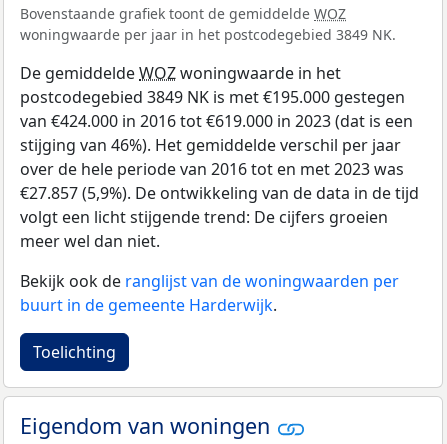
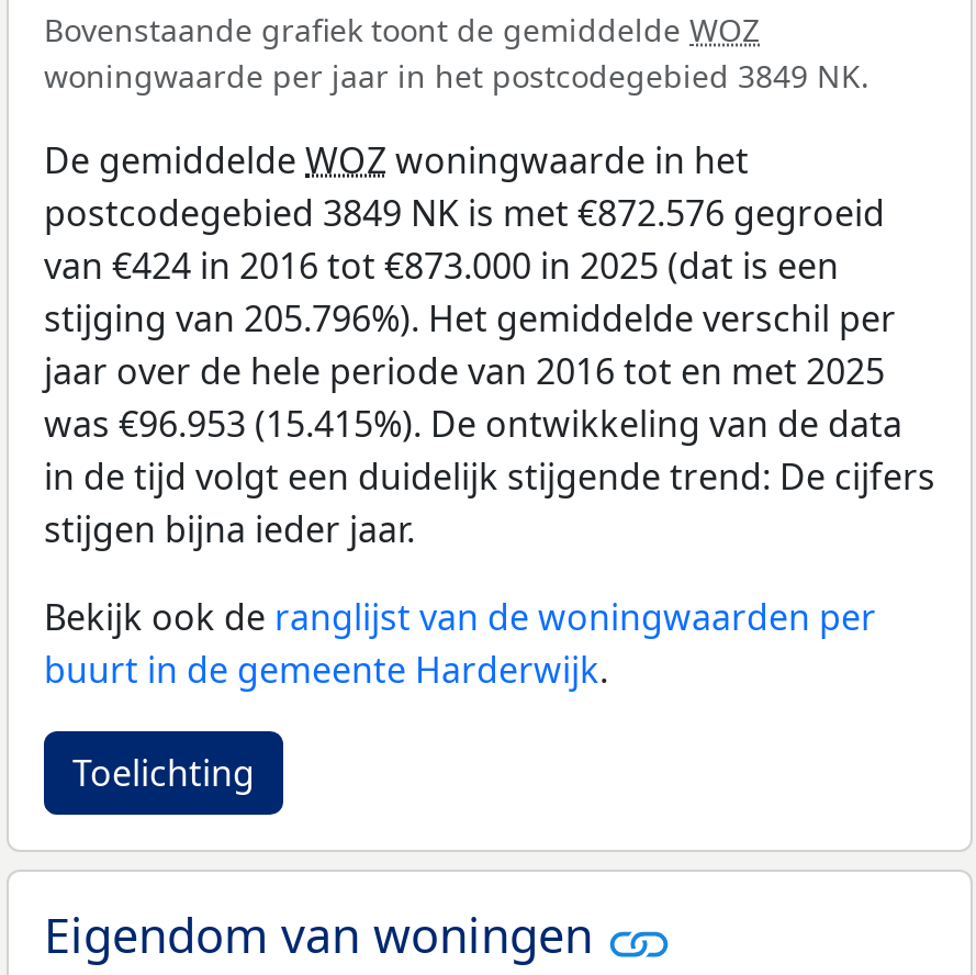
[20,86,419,252] postcodegebied 3849 NK is met €195.000 gestegen | van €424.000 in 2016 tot €619.000 in 2023 (dat is een | stijging van 46%). Het gemiddelde verschil per jaar | over de hele periode van 2016 tot en met 2023 was | €27.857 (5,9%). De ontwikkeling van de data in de tijd | volgt een licht stijgende trend: De cijfers groeien | meer wel dan niet. -> [44,189,935,554] postcodegebied 3849 NK is met €872.576 gegroeid | van €424 in 2016 tot €873.000 in 2025 (dat is een | stijging van 205.796%). Het gemiddelde verschil per | jaar over de hele periode van 2016 tot en met 2025 | was €96.953 (15.415%). De ontwikkeling van de data | in de tijd volgt een duidelijk stijgende trend: De cijfers | stijgen bijna ieder jaar.

